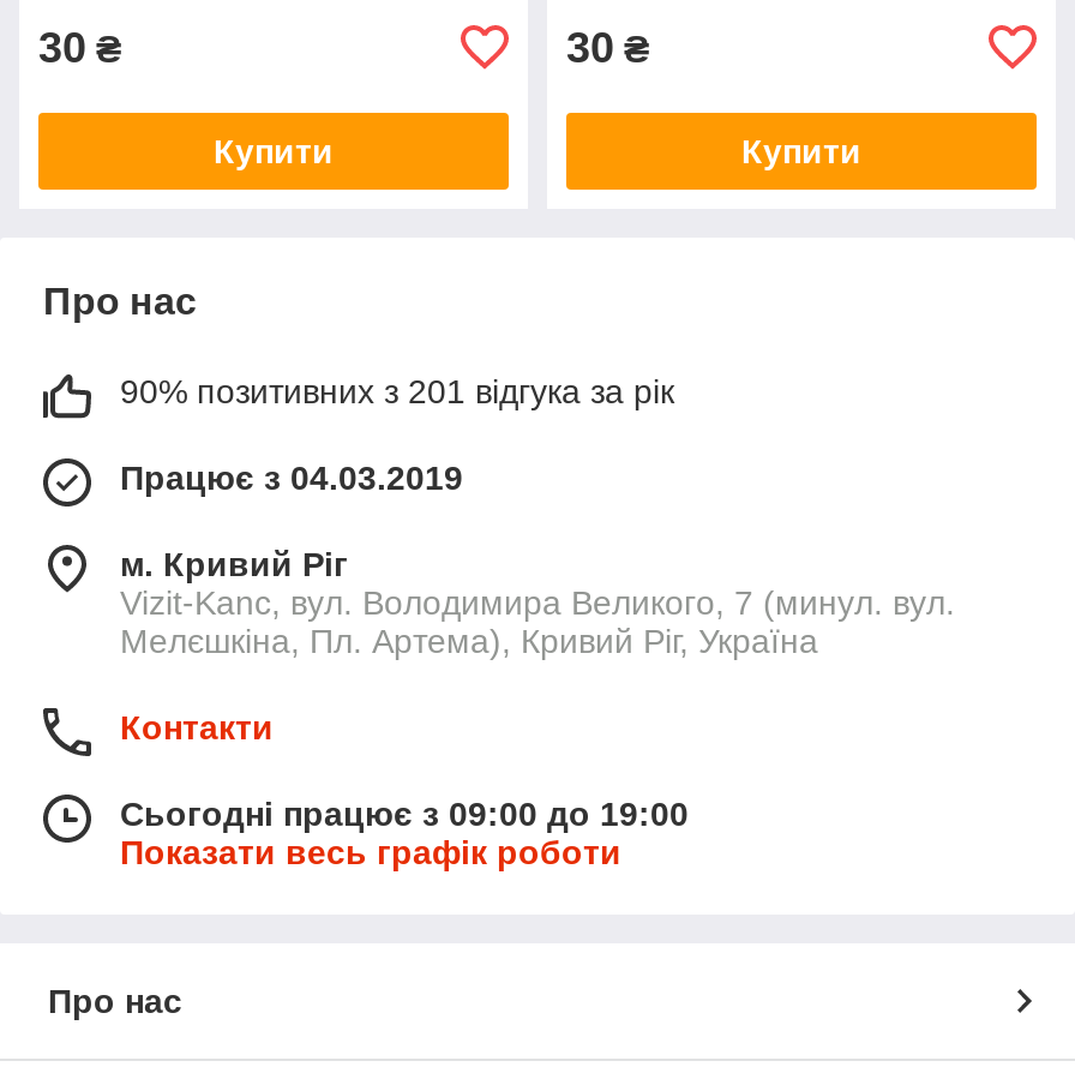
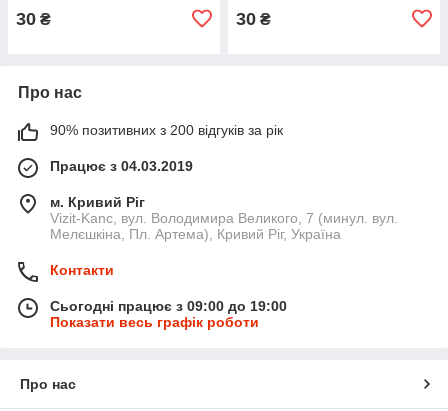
[214,132,334,170] Купити -> none
[741,132,861,170] Купити -> none
[120,372,674,410] 90% позитивних з 201 відгука за рік -> [50,122,283,138] 90% позитивних з 200 відгуків за рік

